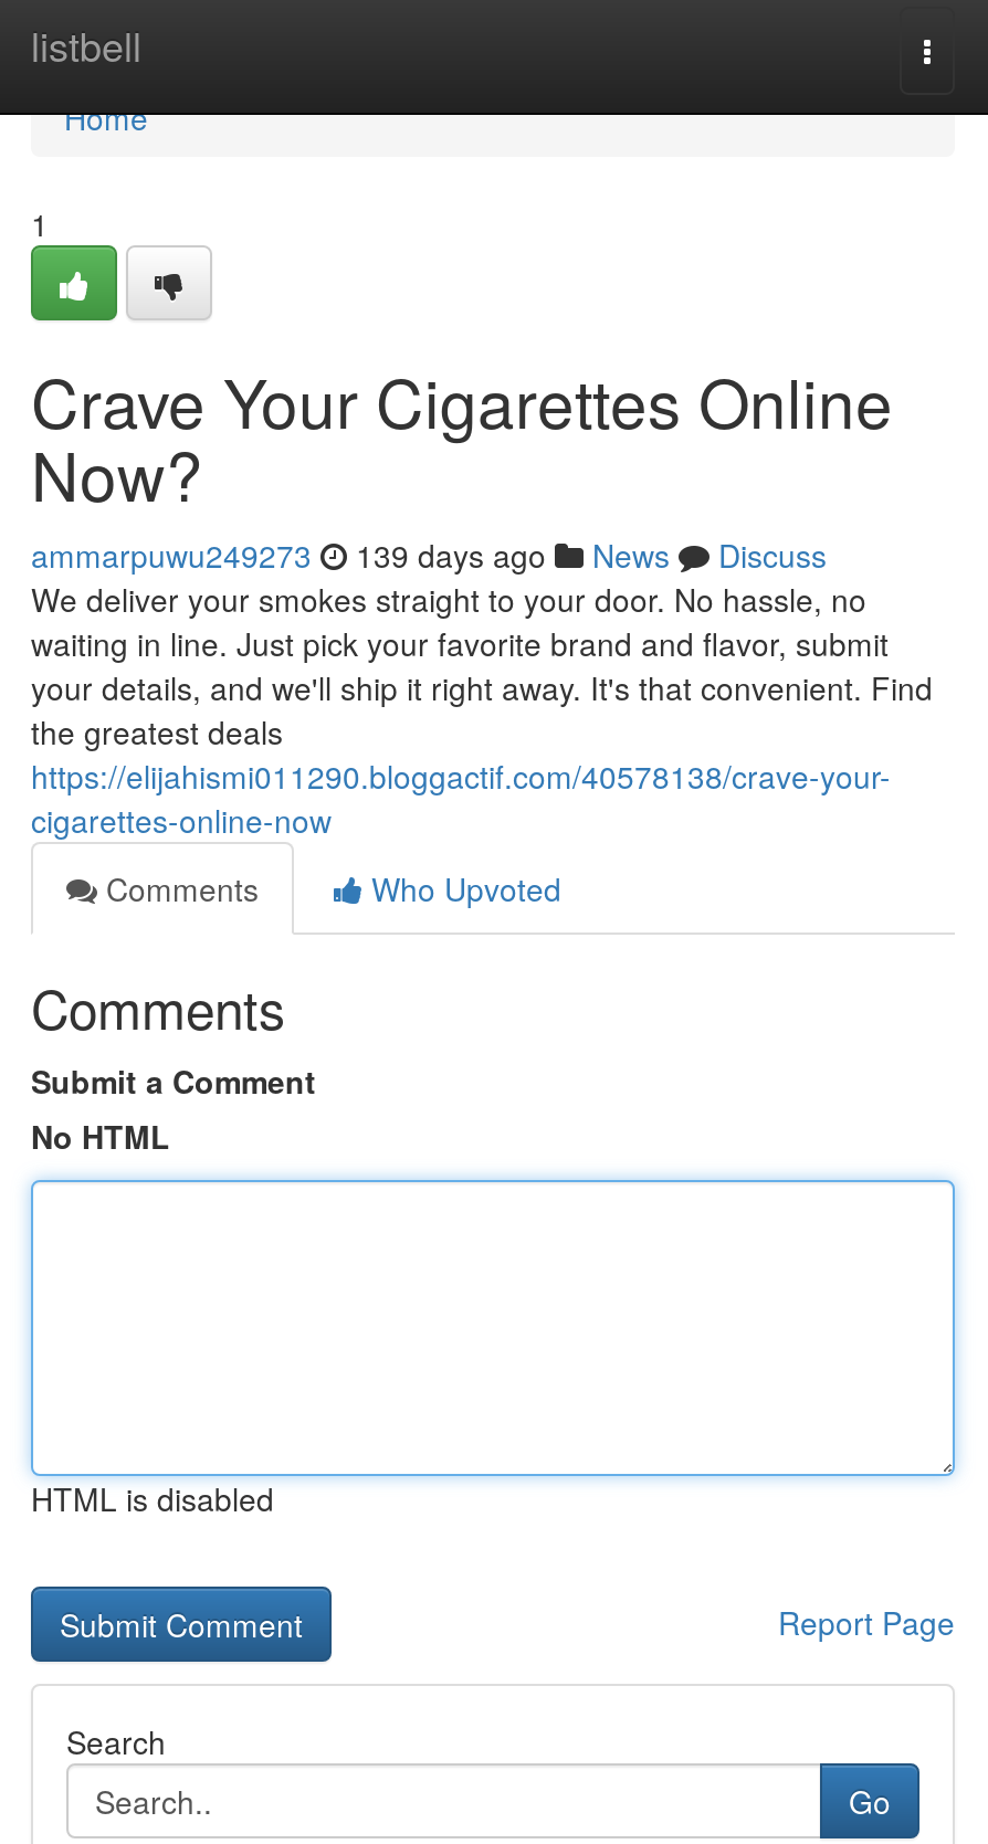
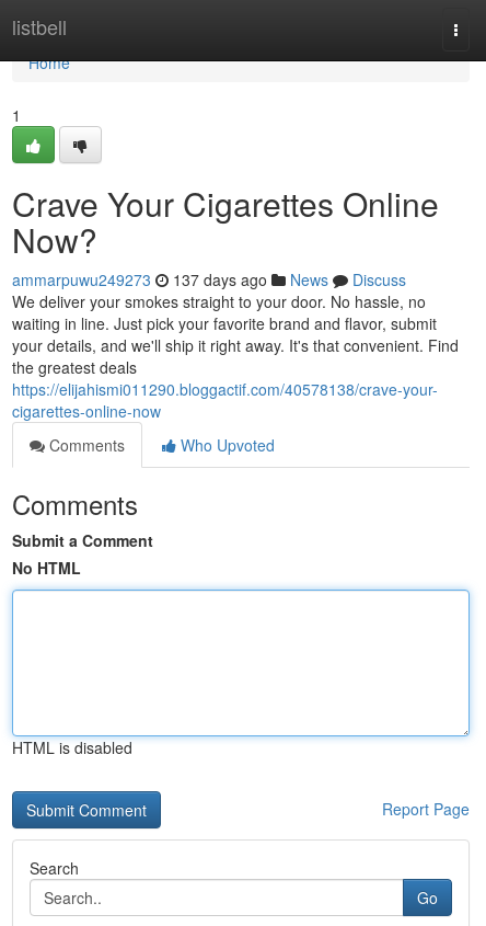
[31,533,827,577] ammarpuwu249273 139 days ago News Discuss -> [12,268,406,290] ammarpuwu249273 137 days ago News Discuss

